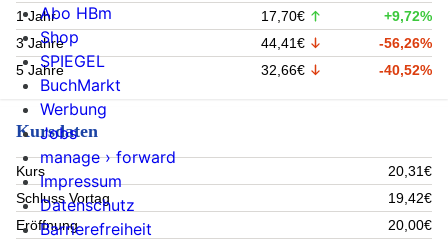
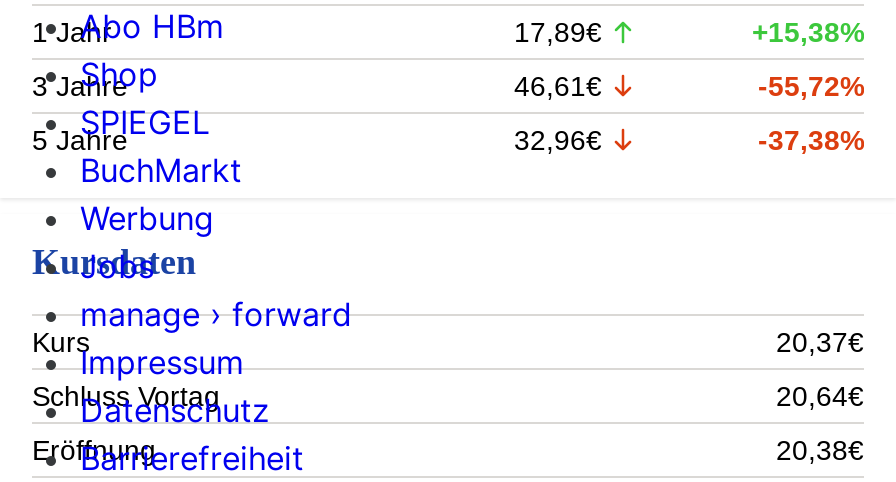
[261,8,305,24] 17,70€ -> [514,16,602,48] 17,89€
[384,8,432,24] +9,72% -> [752,16,864,48] +15,38%
[261,35,305,51] 44,41€ -> [514,70,602,102] 46,61€
[379,35,432,51] -56,26% -> [758,70,864,102] -55,72%
[261,62,305,78] 32,66€ -> [514,124,602,156] 32,96€
[379,62,432,78] -40,52% -> [758,124,864,156] -37,38%
[388,163,432,179] 20,31€ -> [776,327,864,359] 20,37€
[388,190,432,206] 19,42€ -> [776,381,864,413] 20,64€
[388,217,432,233] 20,00€ -> [776,435,864,467] 20,38€

